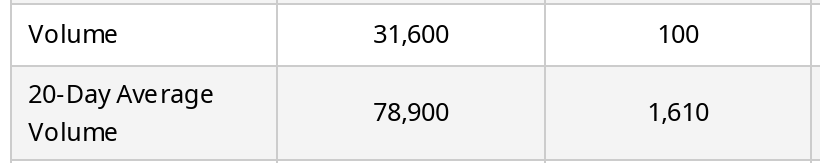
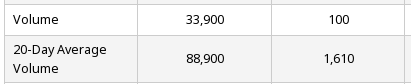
[373,17,449,51] 31,600 -> [186,11,224,28] 33,900
[373,95,449,129] 78,900 -> [186,50,224,67] 88,900

